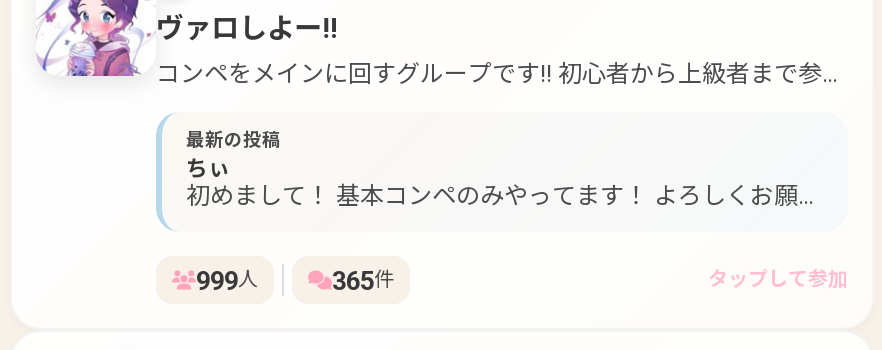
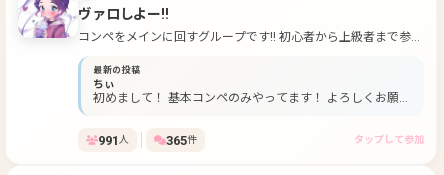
[196,265,258,295] 999人 -> [98,132,129,147] 991人

